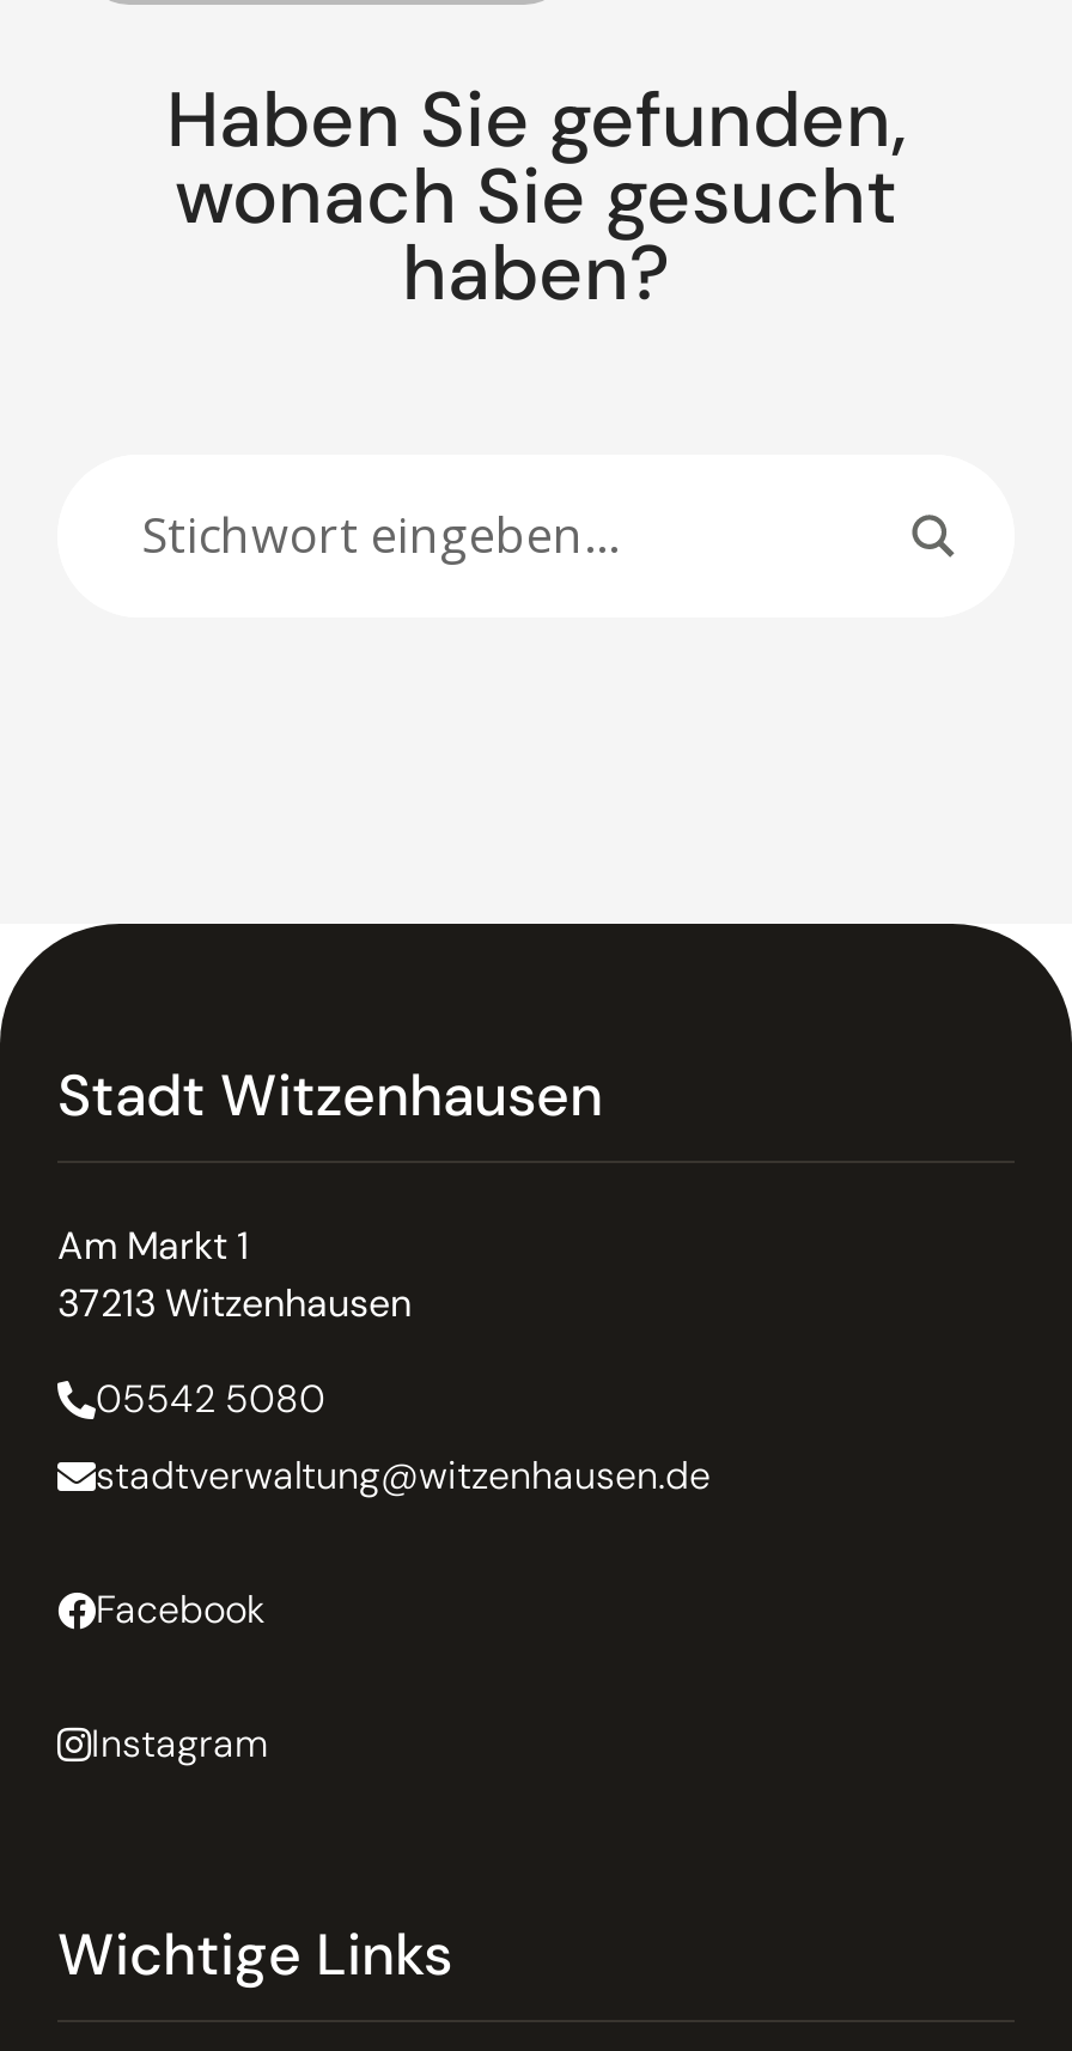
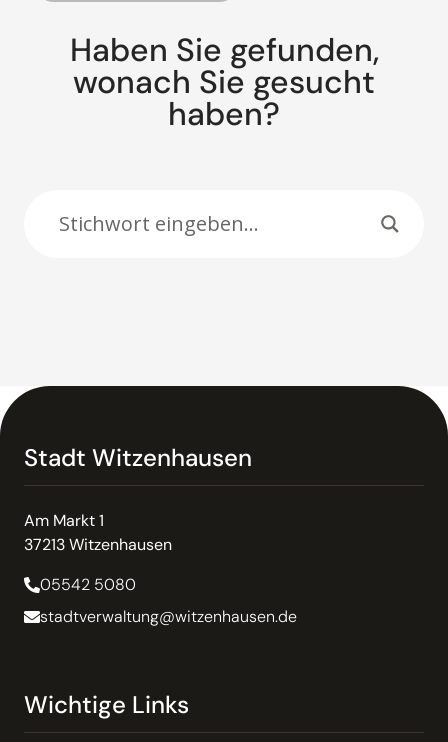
[91,1584,268,1768] Facebook | Instagram -> none

